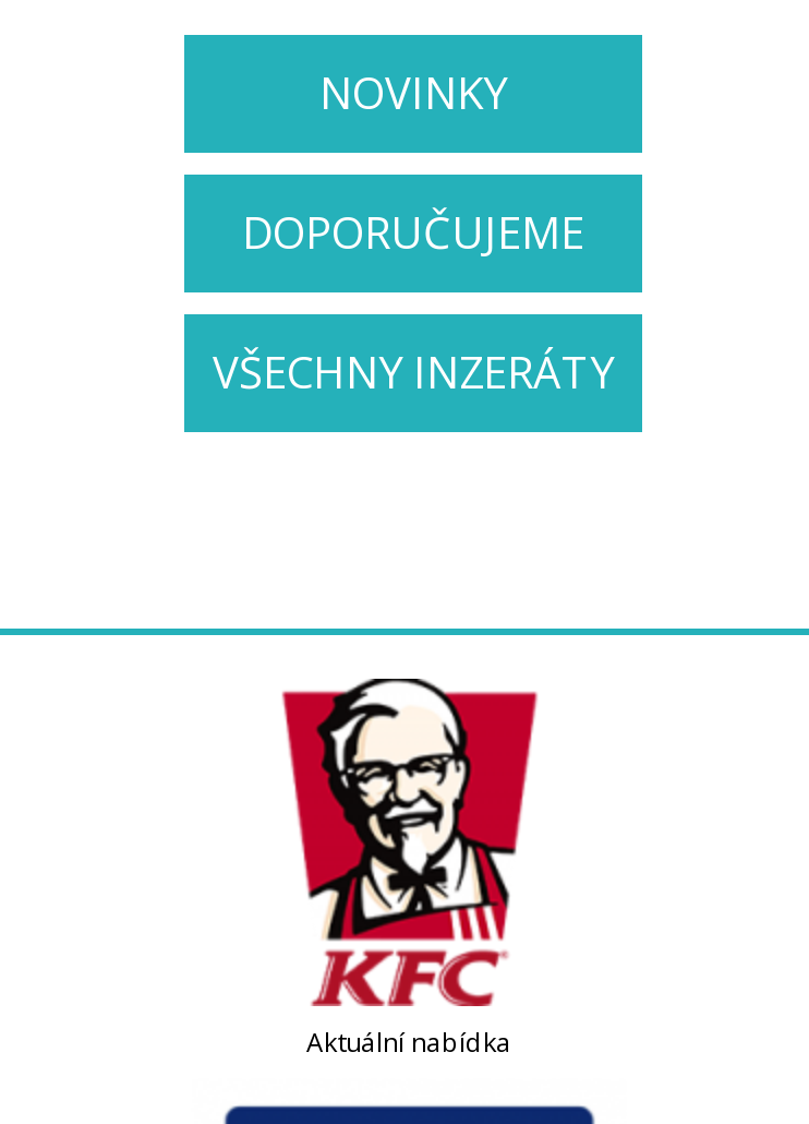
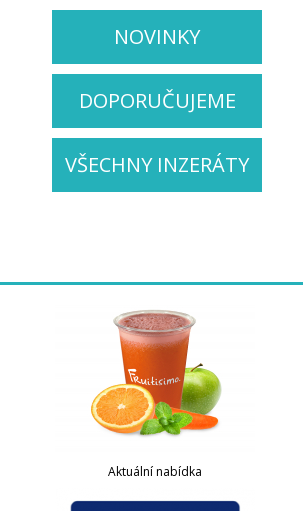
[269,677,553,1008] [image] -> [90,305,222,455] [image]

